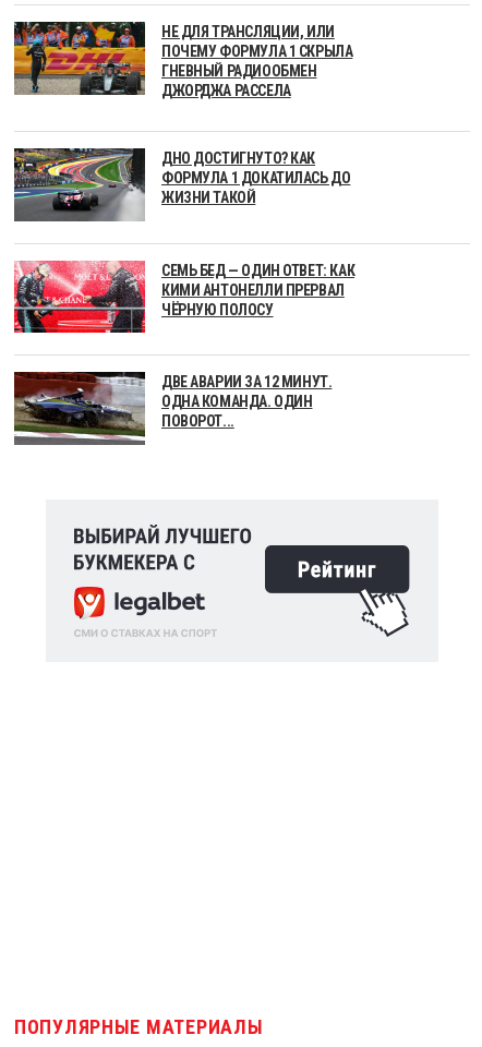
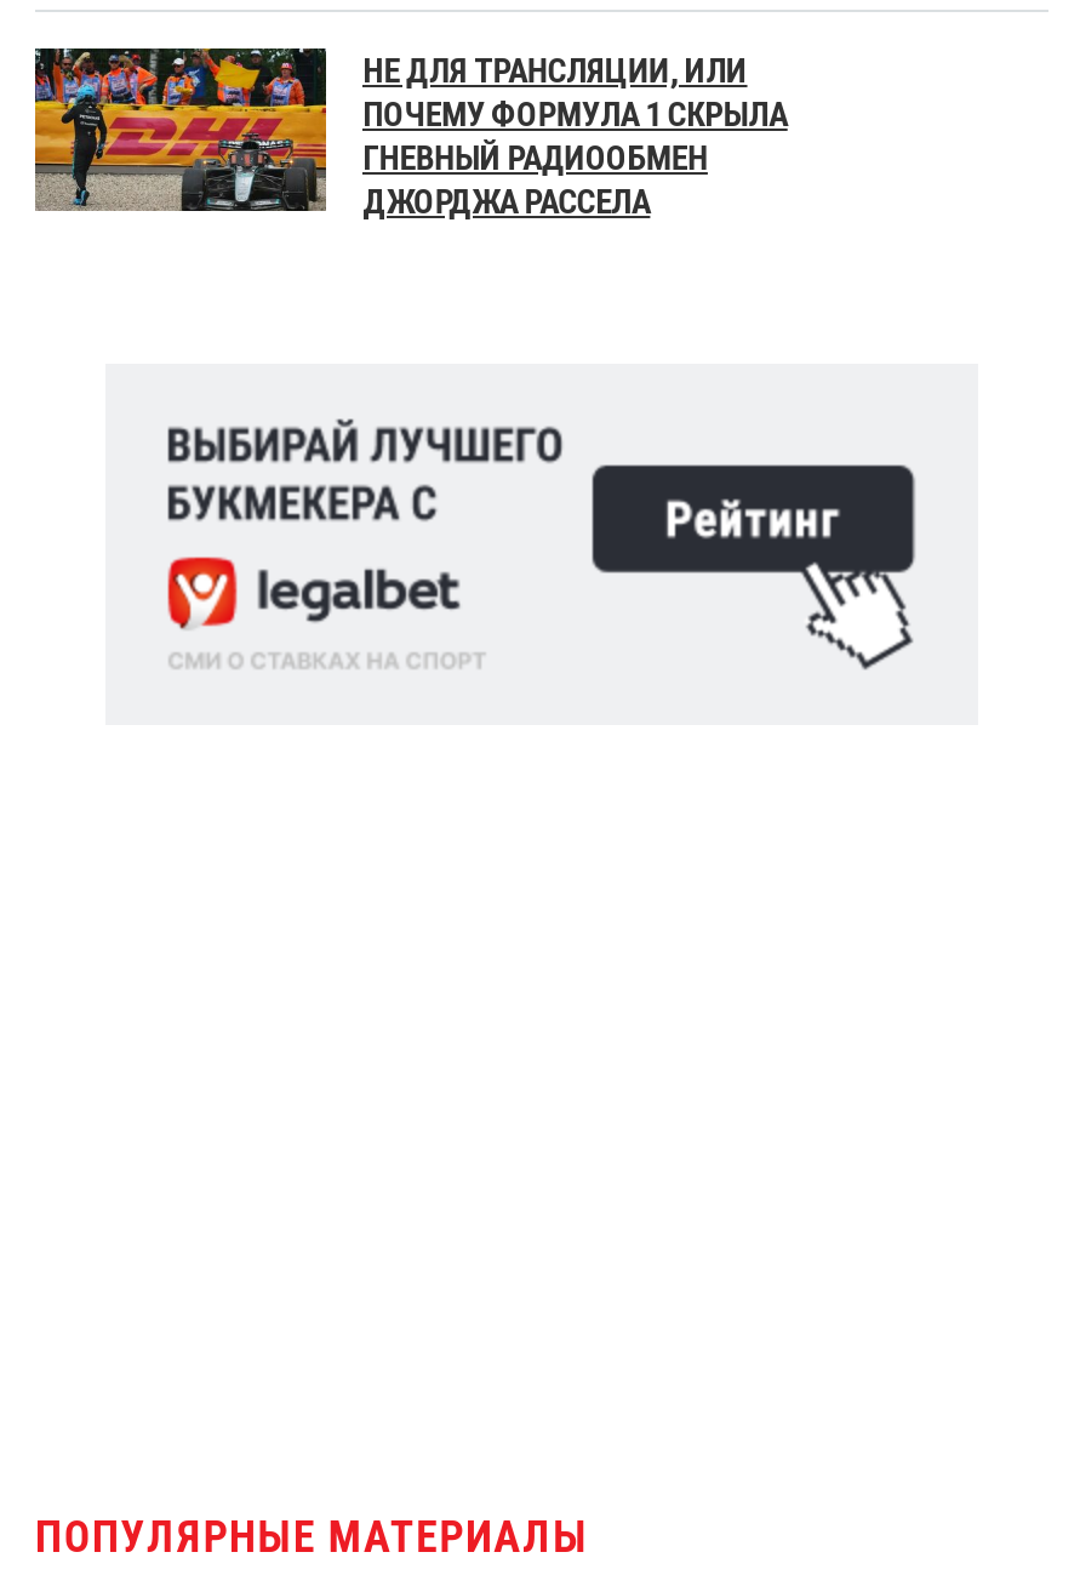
[13,147,350,222] [image] | ДНО ДОСТИГНУТО? КАК | ФОРМУЛА 1 ДОКАТИЛАСЬ ДО | ЖИЗНИ ТАКОЙ -> none
[13,260,355,334] [image] | СЕМЬ БЕД — ОДИН ОТВЕТ: КАК | КИМИ АНТОНЕЛЛИ ПРЕРВАЛ | ЧЁРНУЮ ПОЛОСУ -> none
[13,371,332,446] [image] | ДВЕ АВАРИИ ЗА 12 МИНУТ. | ОДНА КОМАНДА. ОДИН | ПОВОРОТ... -> none

